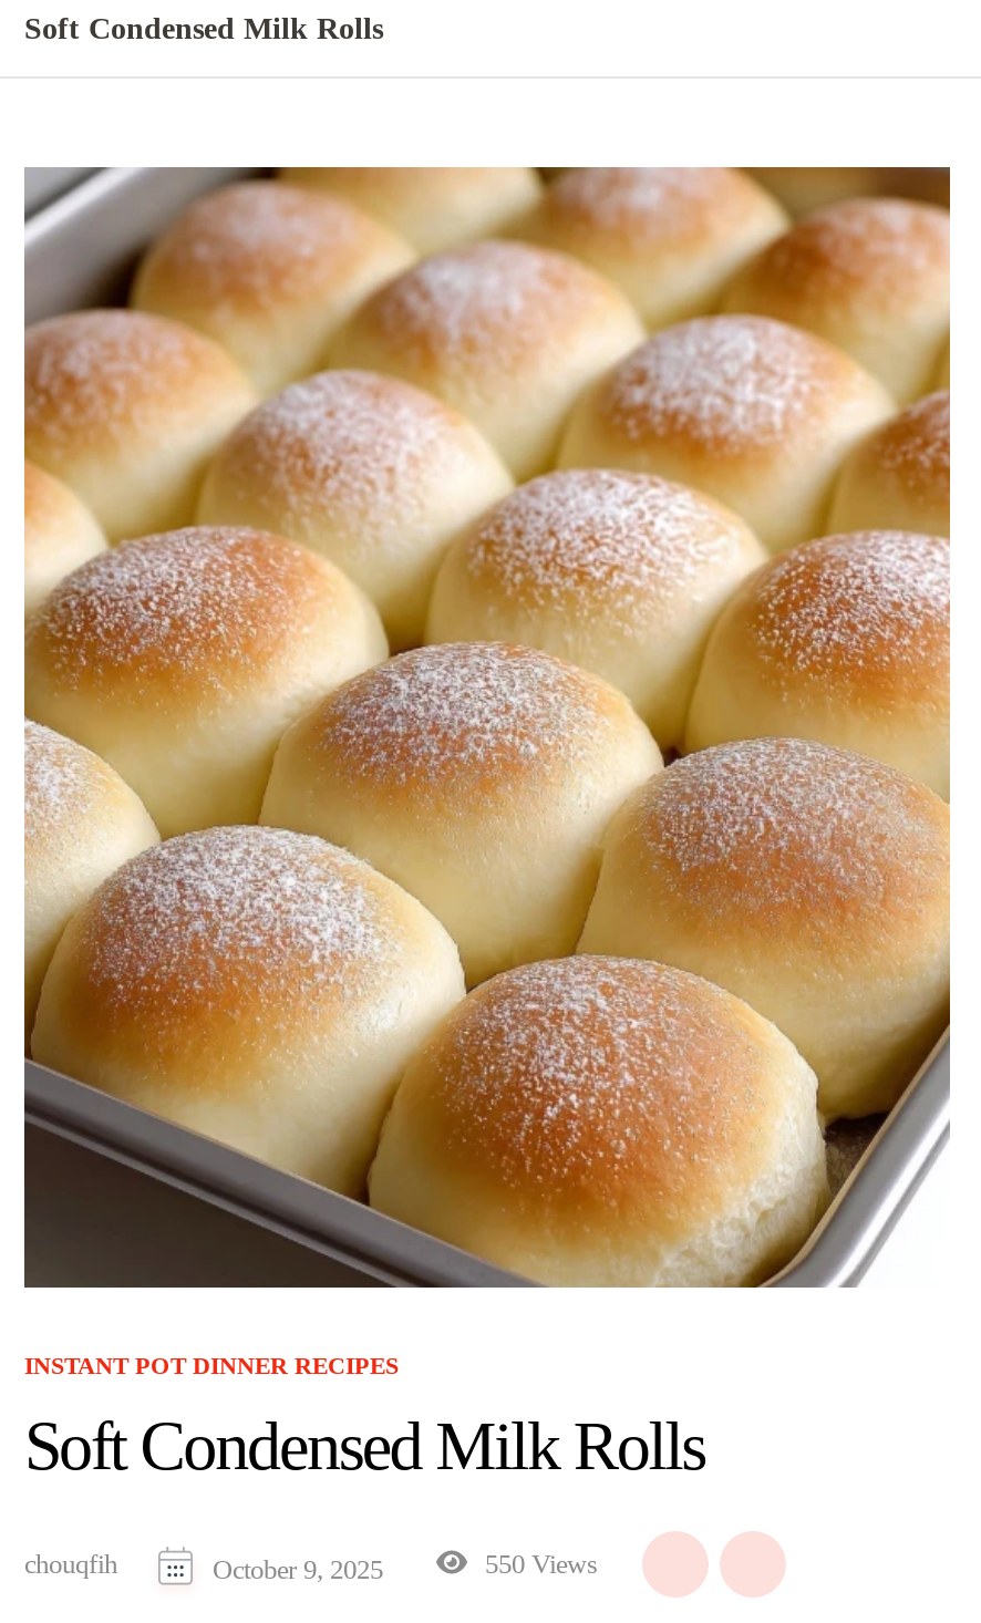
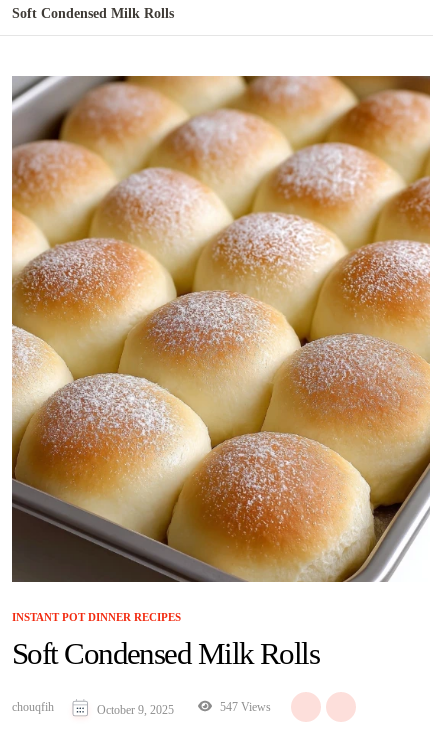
[478,1548,598,1579] 550 Views -> [217,699,271,713] 547 Views

